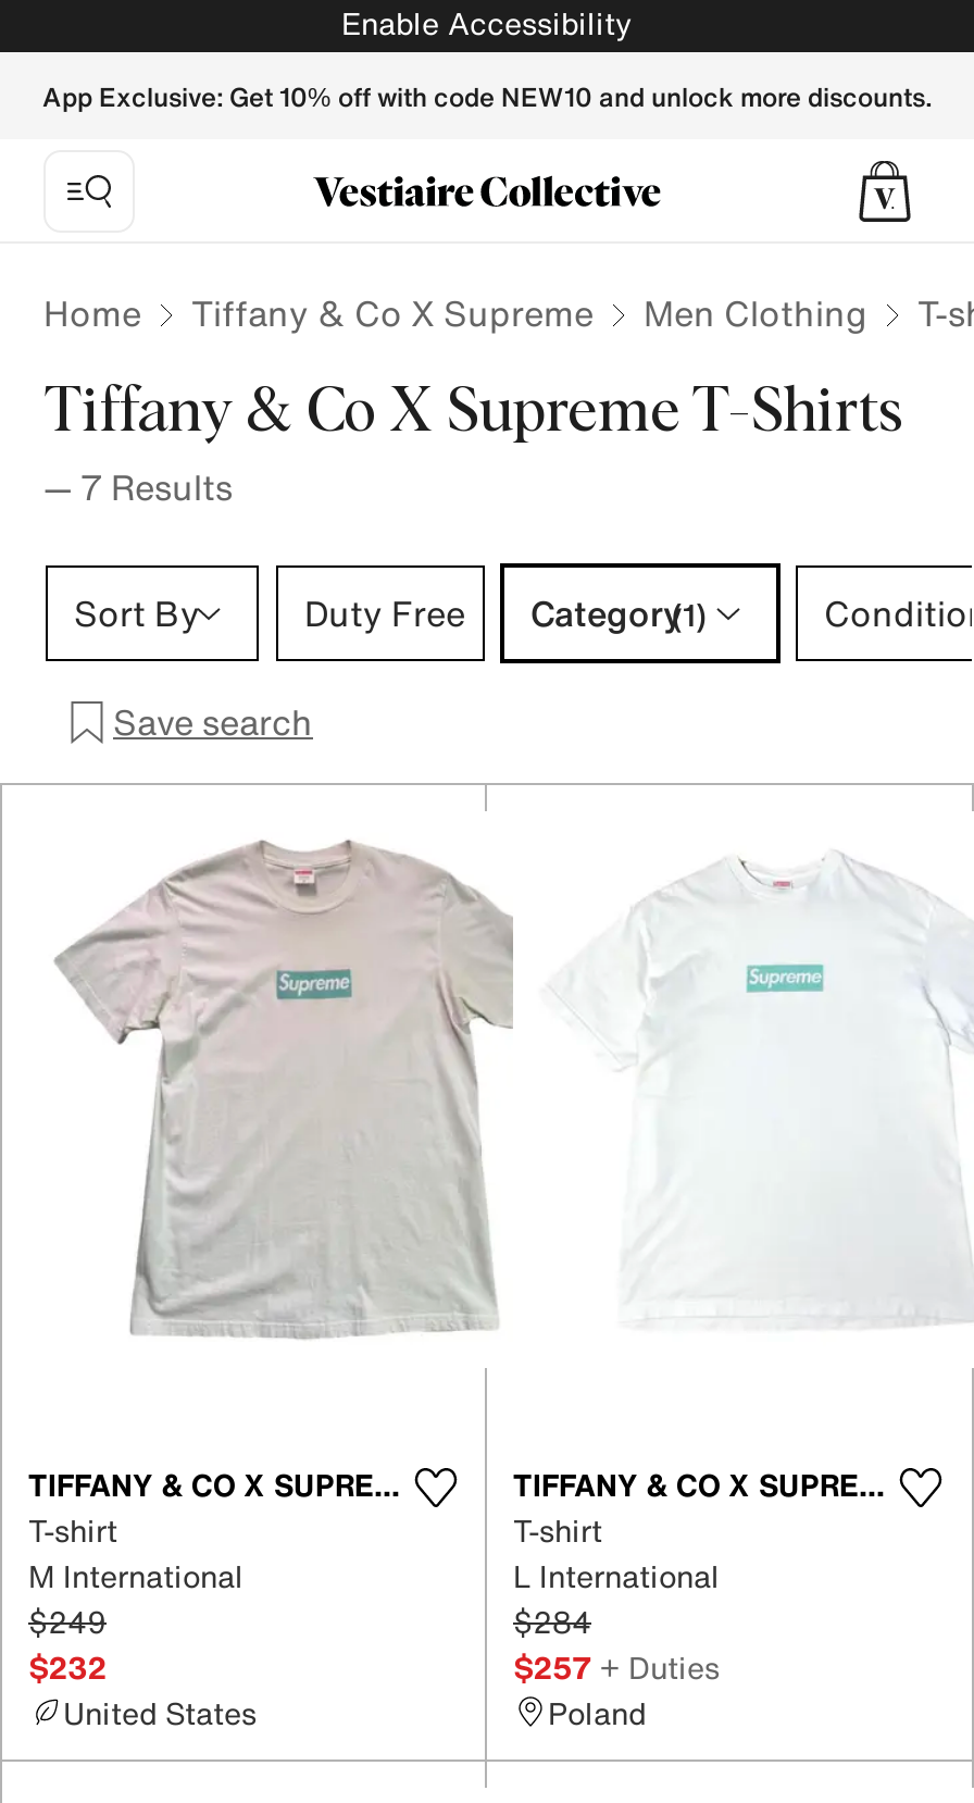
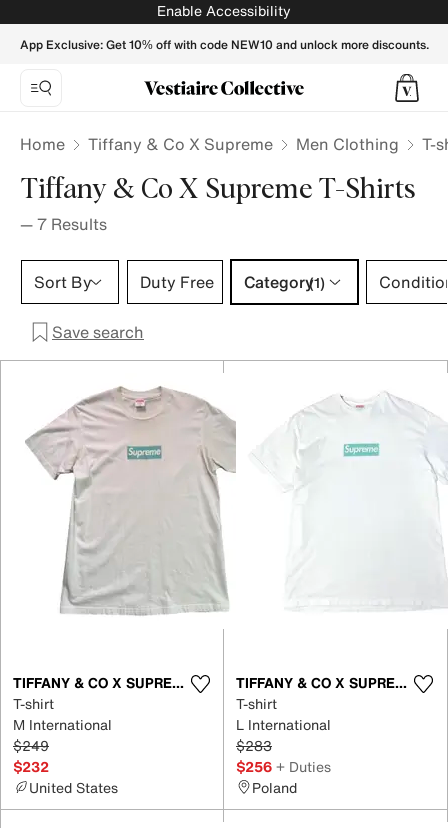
[513,1597,591,1643] $284 -> [236,734,272,755] $283
[513,1643,720,1689] $257 + Duties -> [236,755,331,776] $256 + Duties

